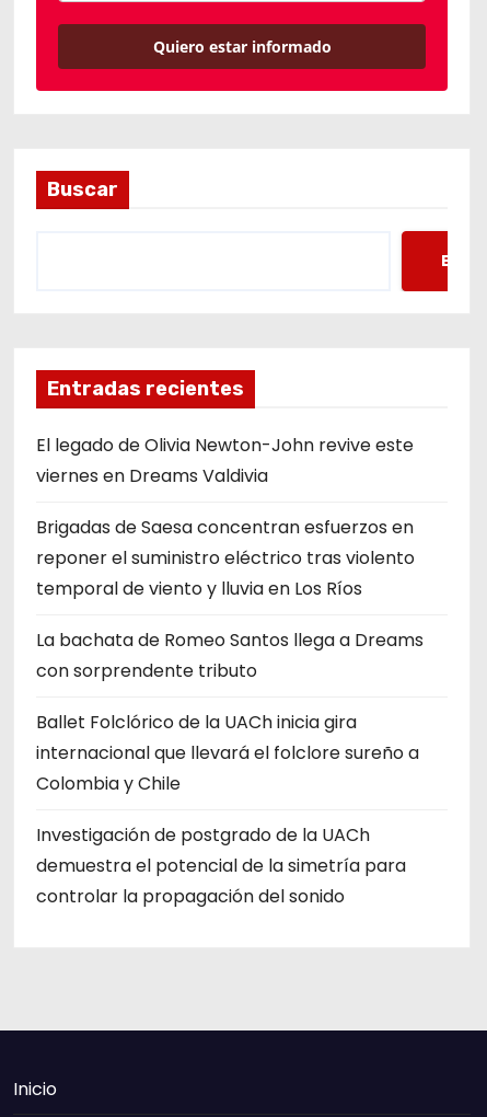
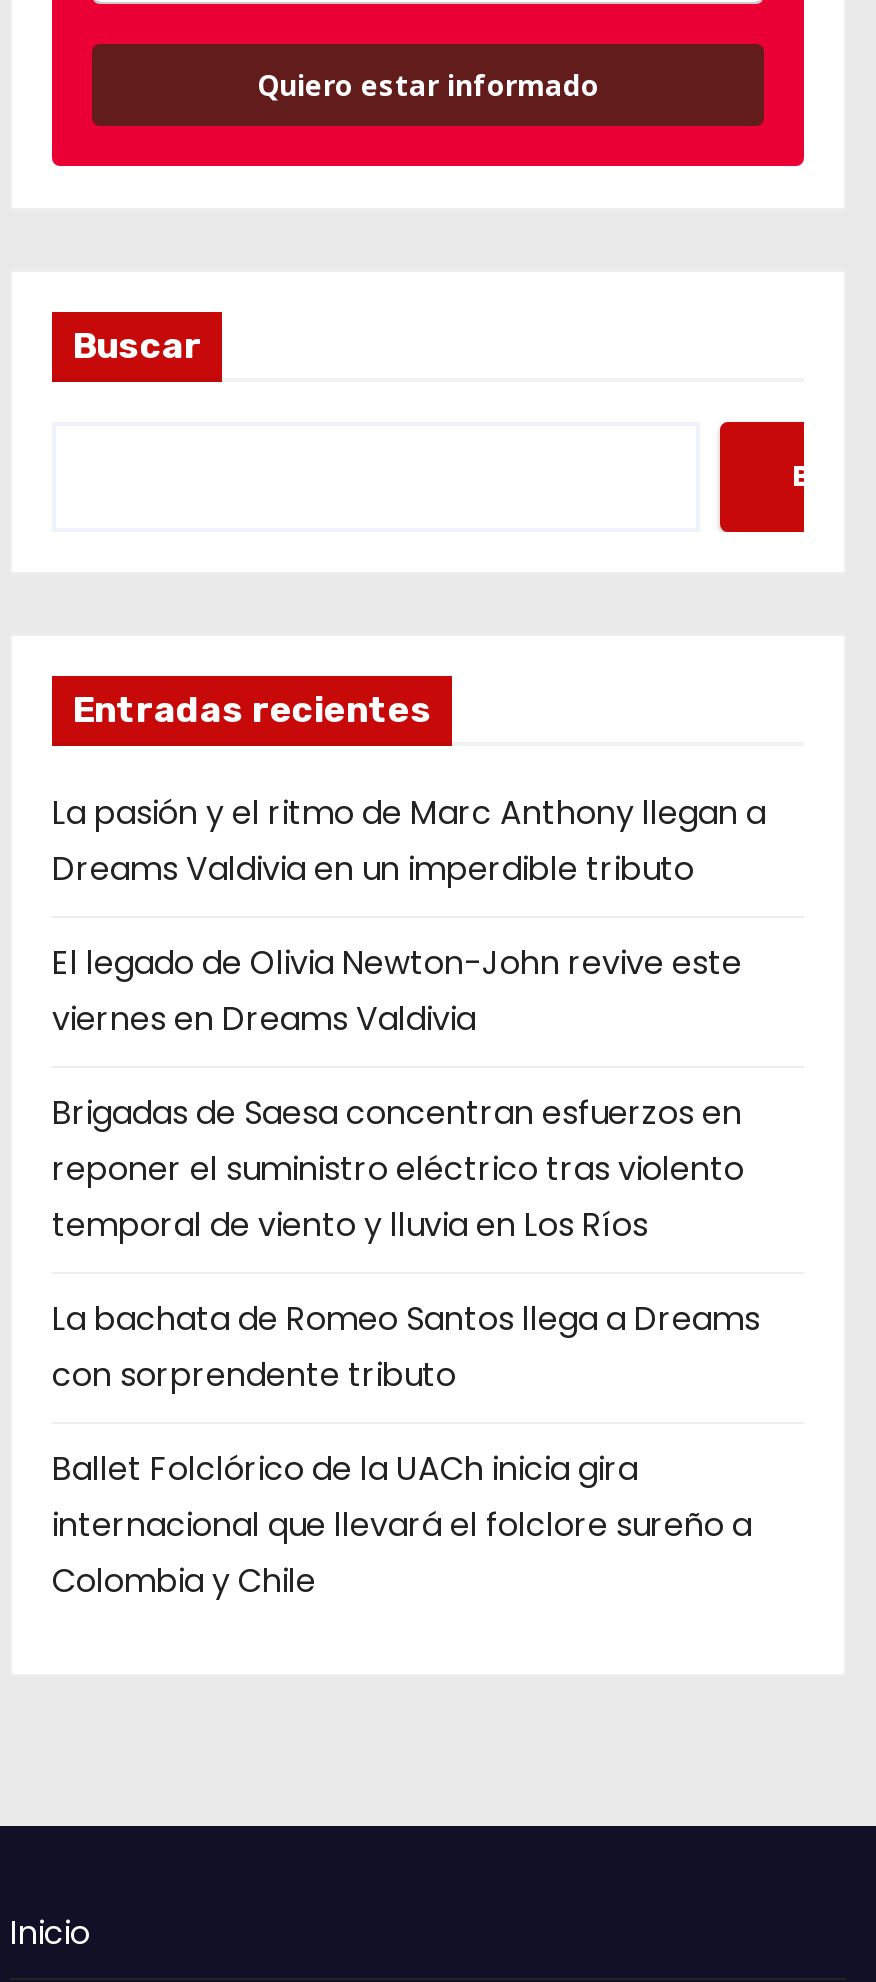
none -> [52,789,766,891] La pasión y el ritmo de Marc Anthony llegan a | Dreams Valdivia en un imperdible tributo
moved [36,432,424,796] -> [52,939,760,1603]: El legado de Olivia Newton-John revive este | viernes en Dreams Valdivia | Brigadas de Saesa concentran esfuerzos en | ... | internacional que llevará el folclore sureño a | Colombia y Chile
[36,822,406,909] Investigación de postgrado de la UACh | demuestra el potencial de la simetría para | controlar la propagación del sonido -> none

